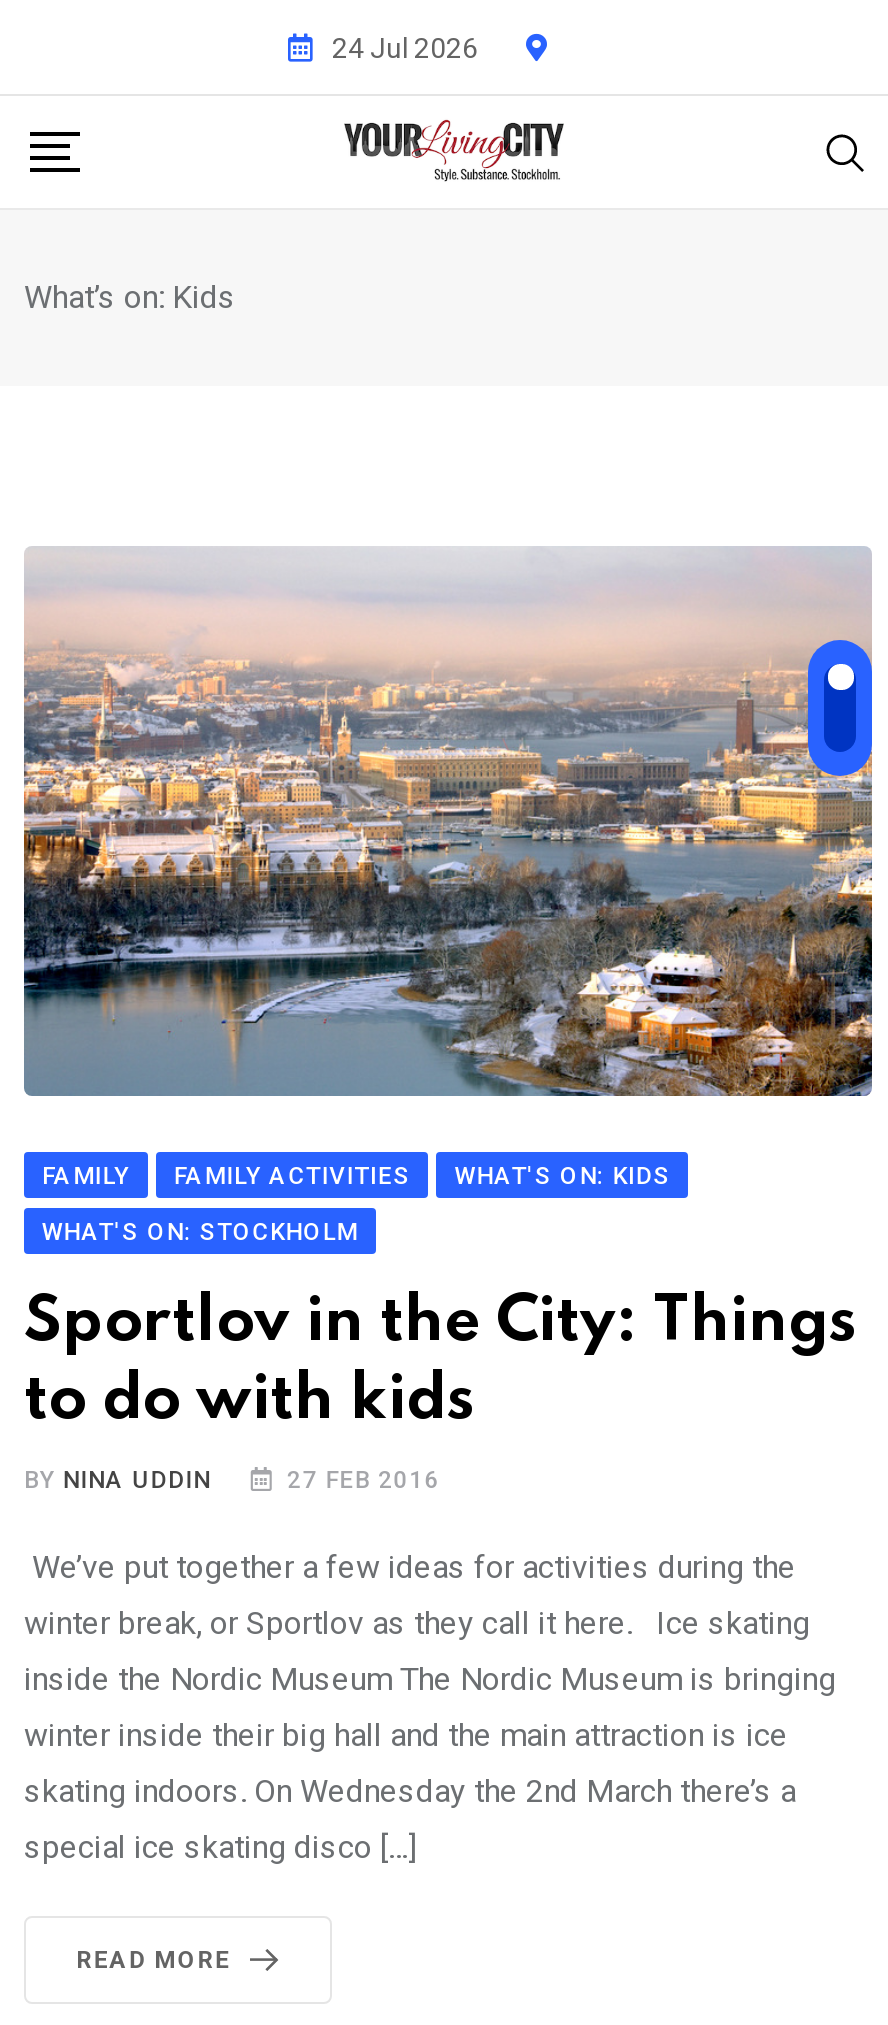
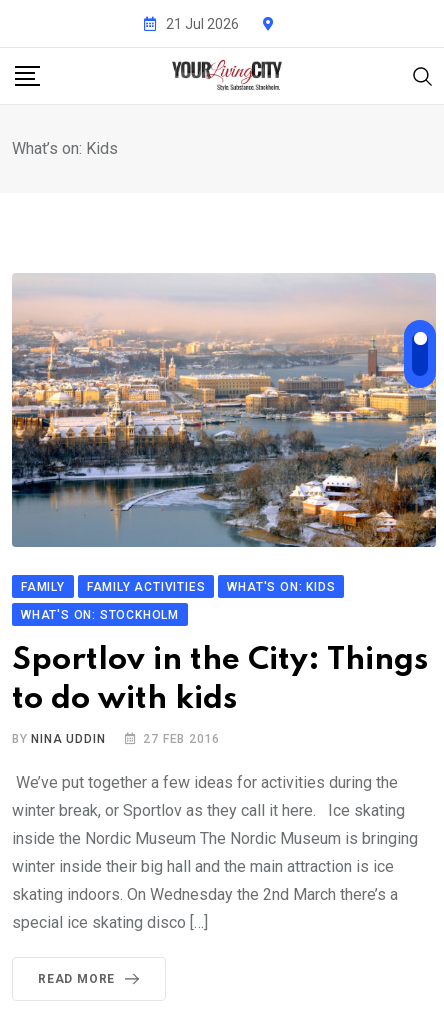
[332,31,478,63] 24 Jul 2026 -> [166,15,239,31] 21 Jul 2026

